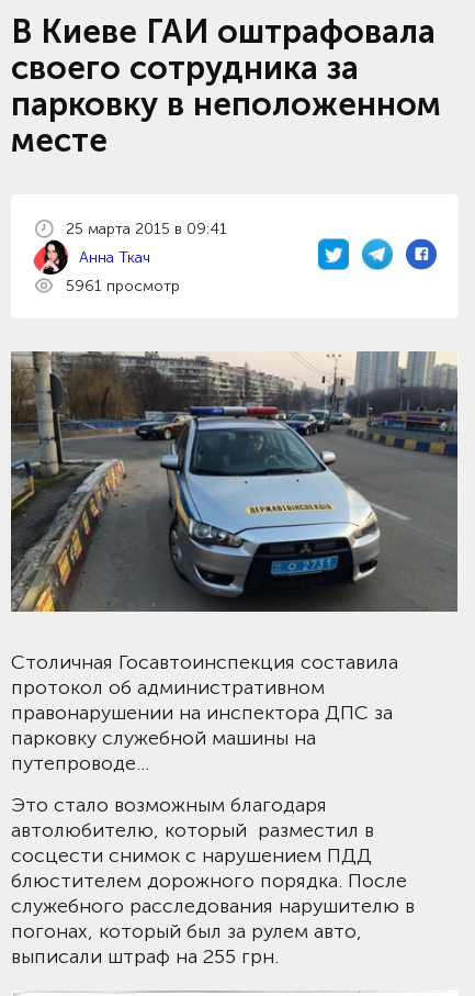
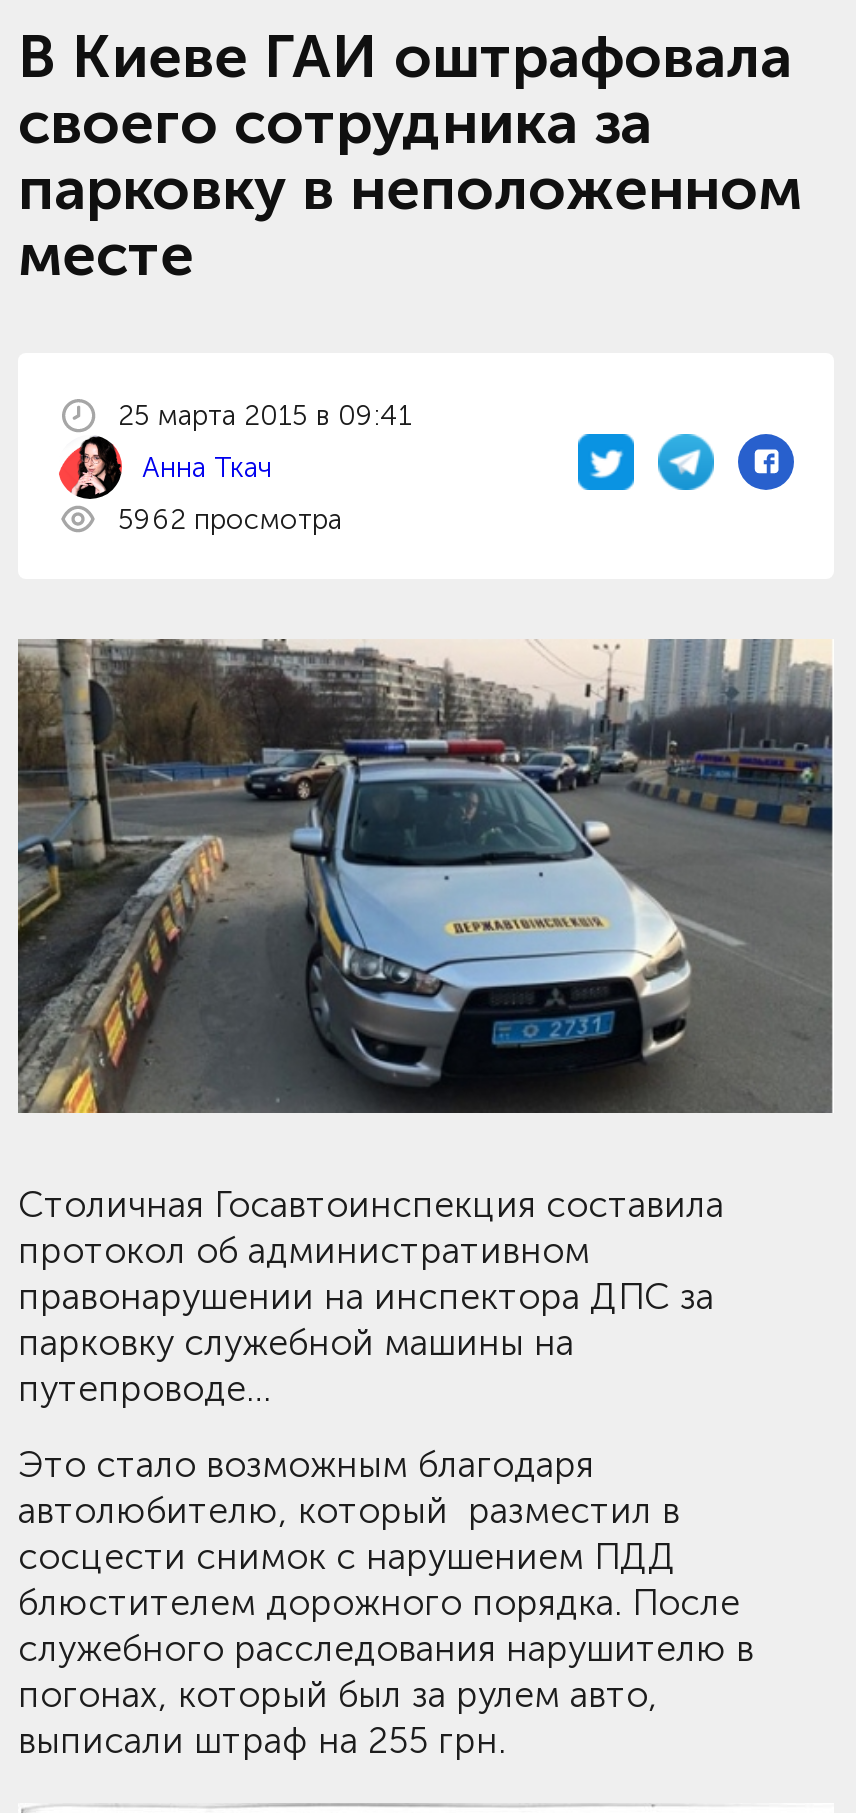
[66,277,180,295] 5961 просмотр -> [118,503,342,537] 5962 просмотра

